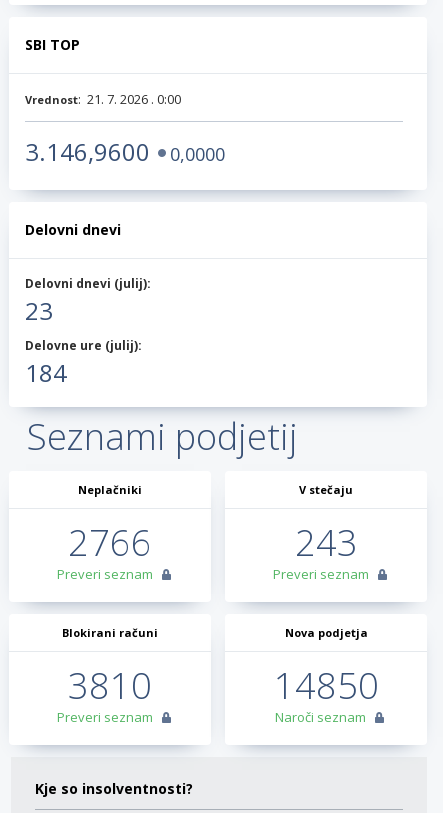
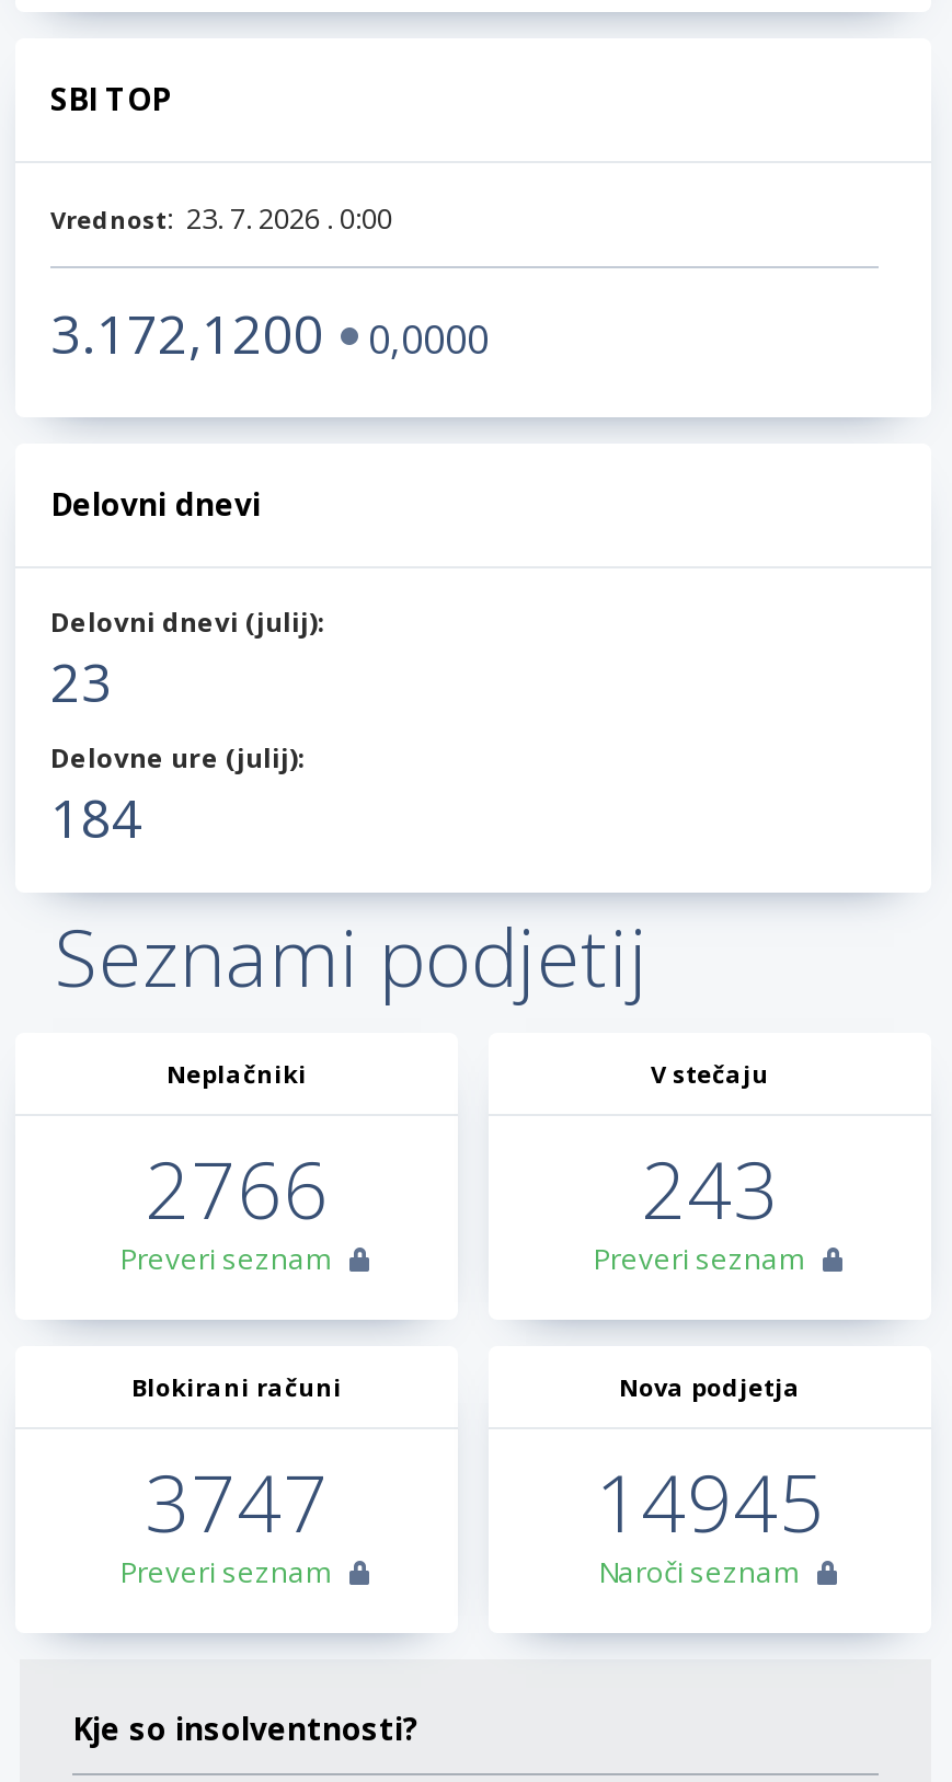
[25,90,181,108] Vrednost: 21. 7. 2026 . 0:00 -> [50,198,392,238] Vrednost: 23. 7. 2026 . 0:00
[25,135,225,168] 3.146,9600 0,0000 -> [50,297,489,369] 3.172,1200 0,0000
[68,661,152,710] 3810 -> [145,1449,329,1556] 3747
[273,661,378,710] 14850 -> [595,1449,825,1556] 14945

